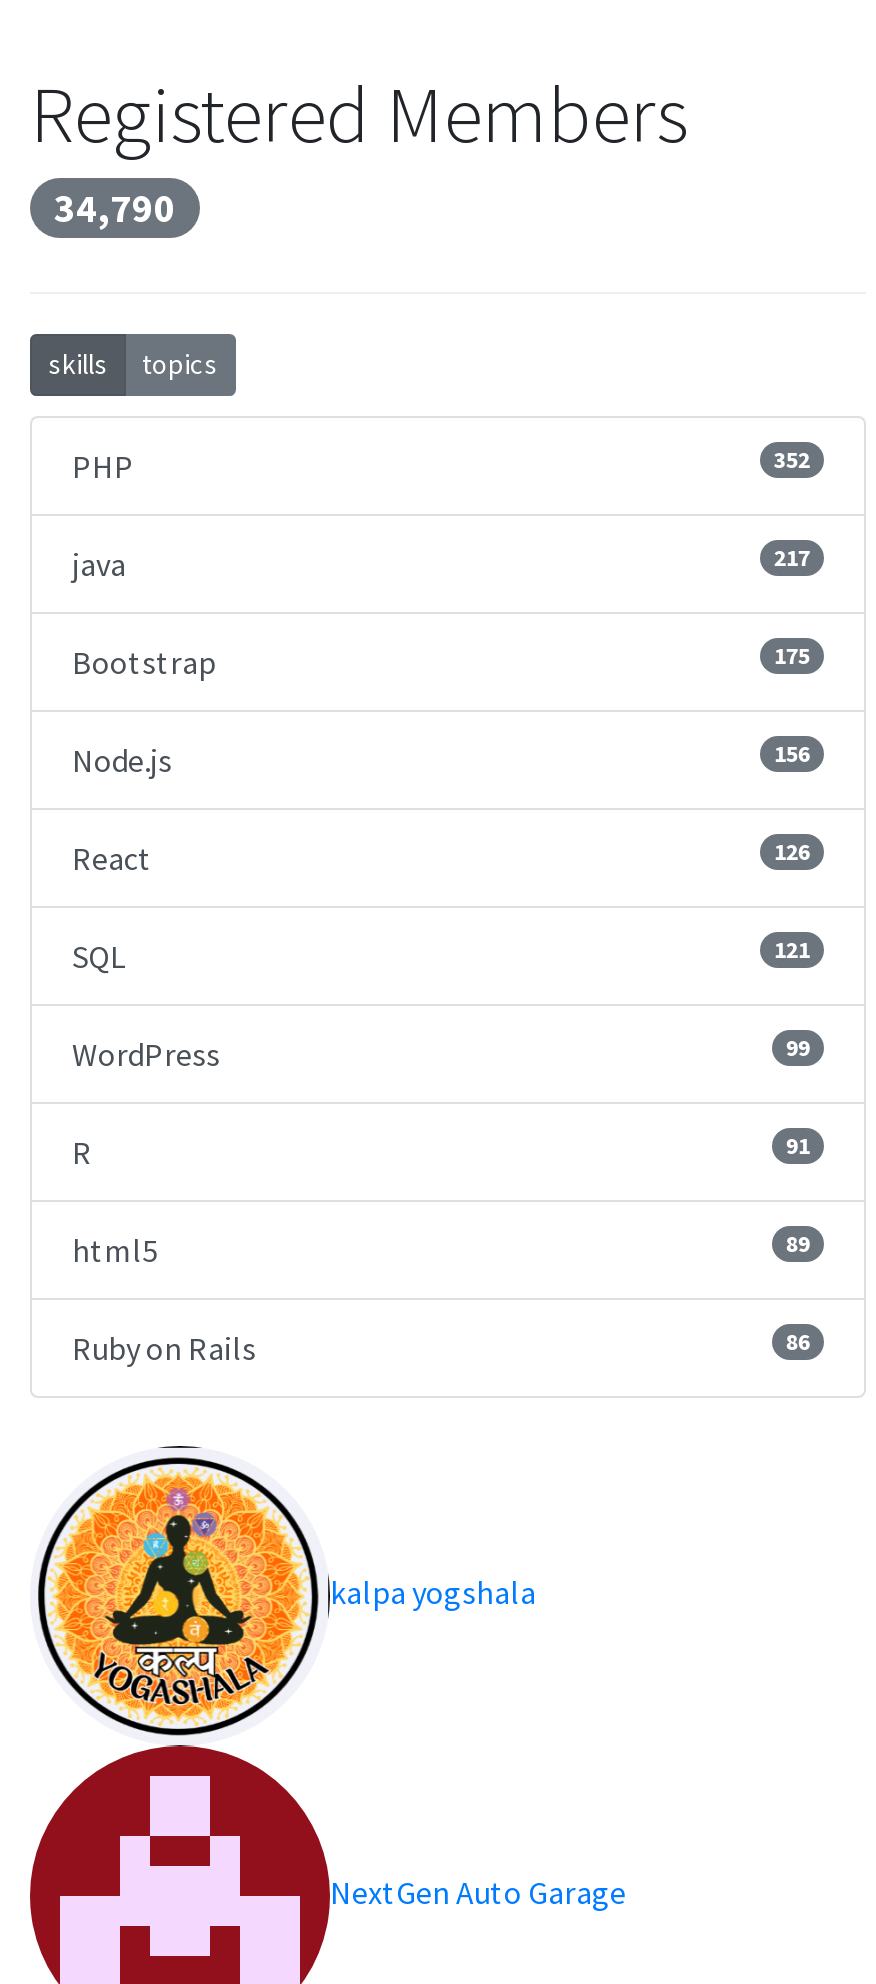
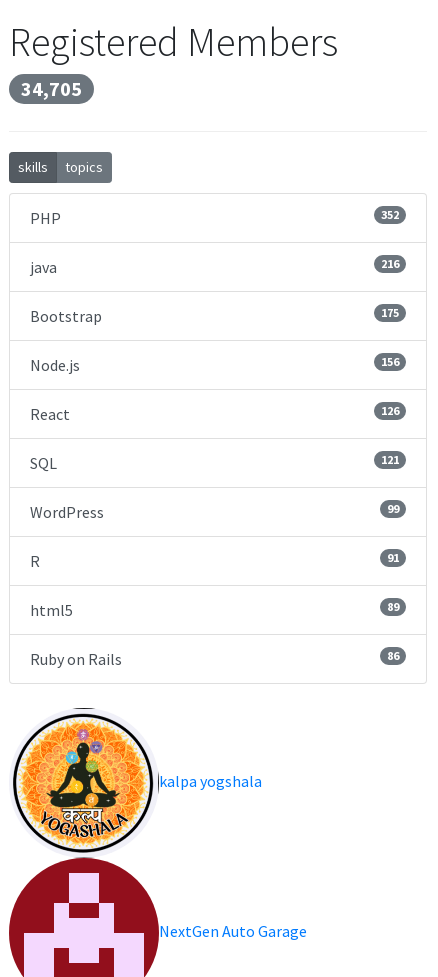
[54,183,176,233] 34,790 -> [21,76,82,101] 34,705
[774,542,810,572] 217 -> [381,256,399,271] 216

